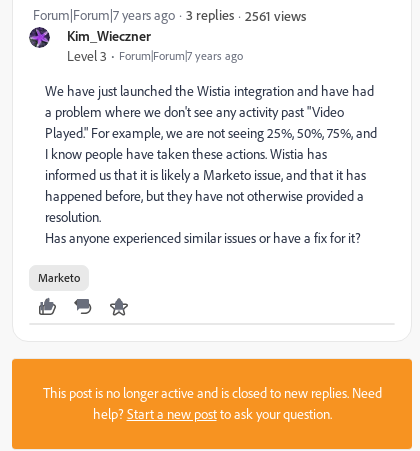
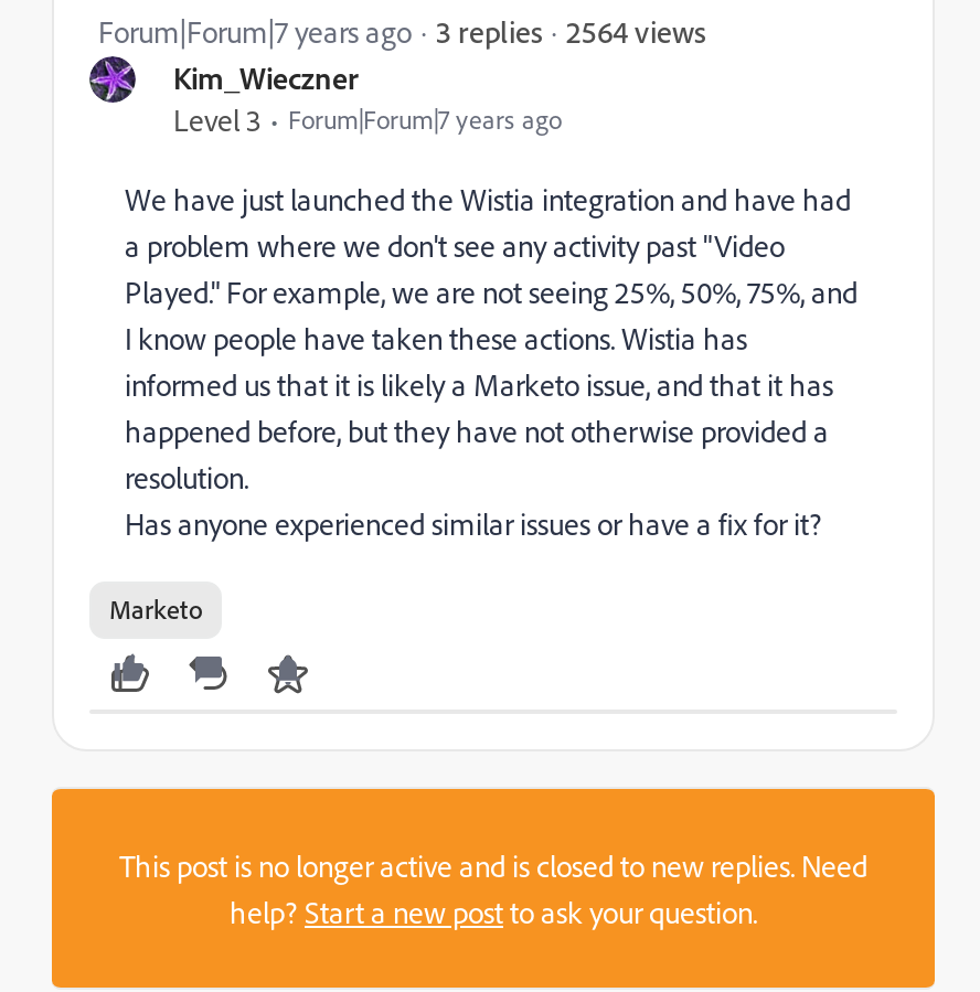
[245,6,306,23] 2561 views -> [566,11,705,49] 2564 views

